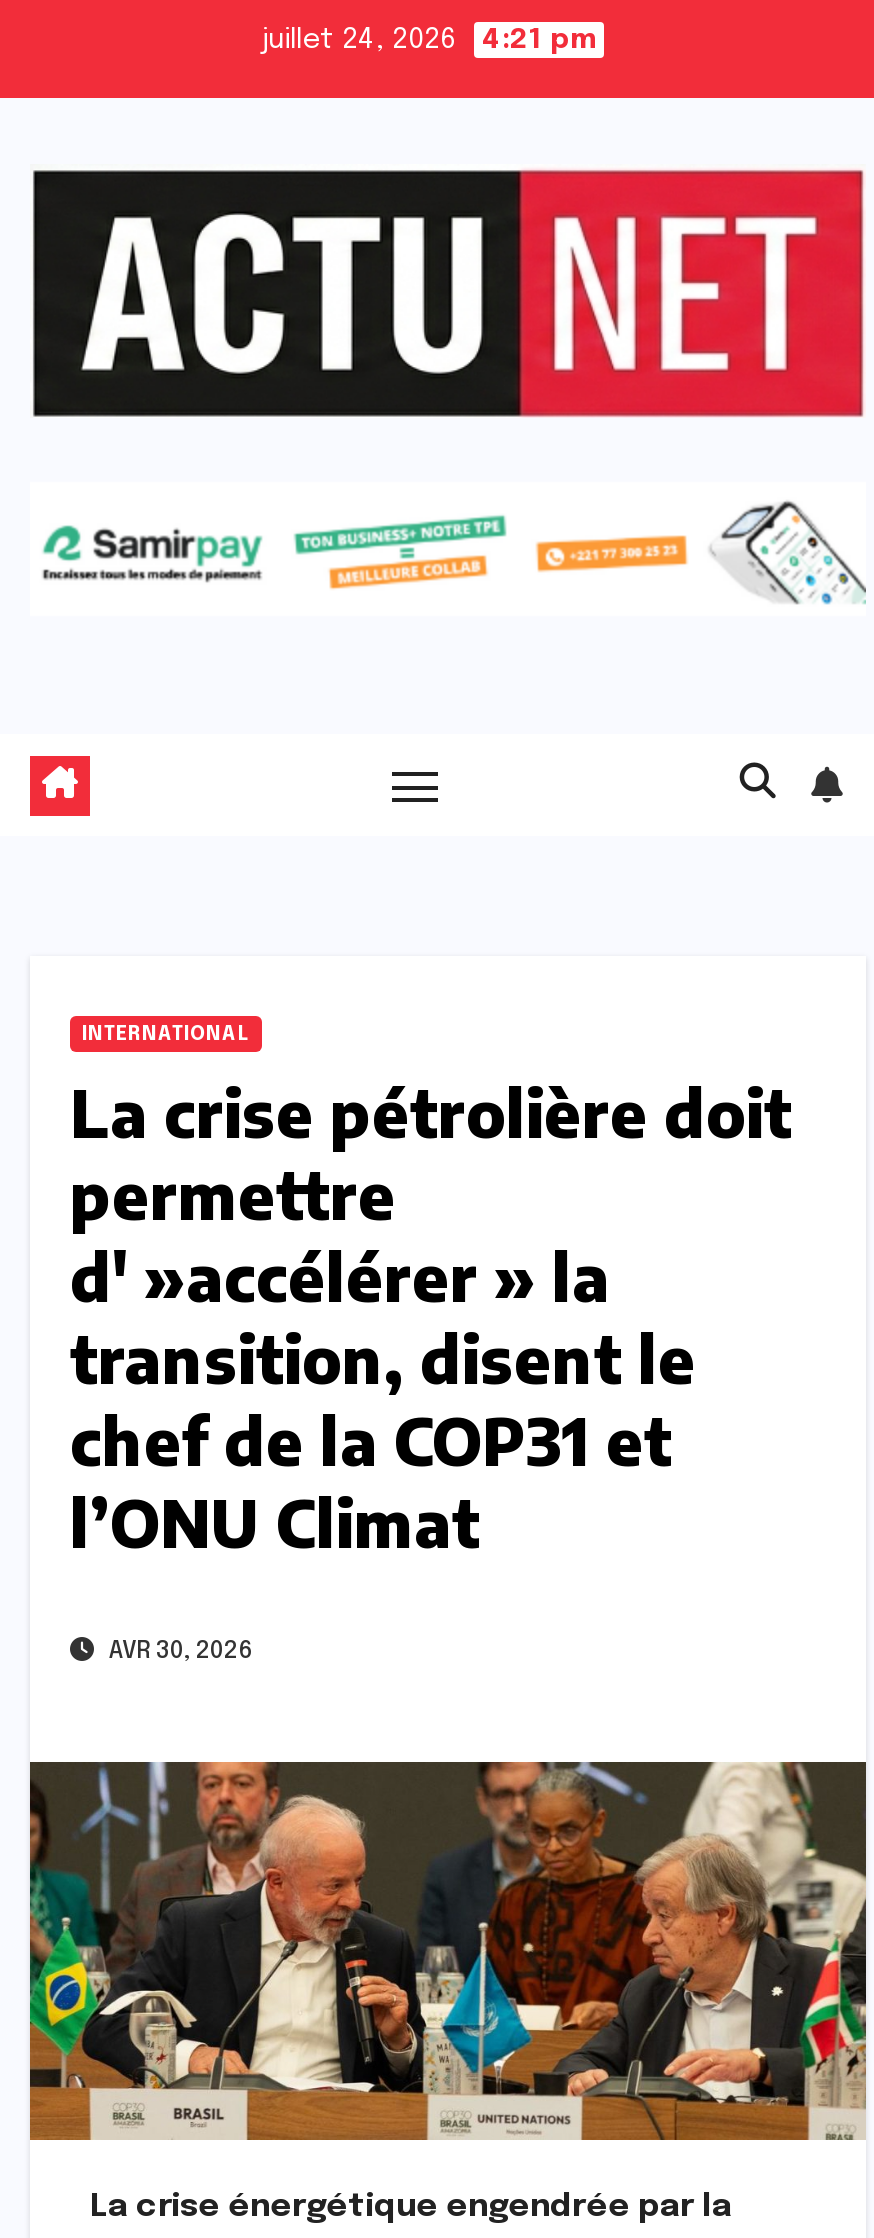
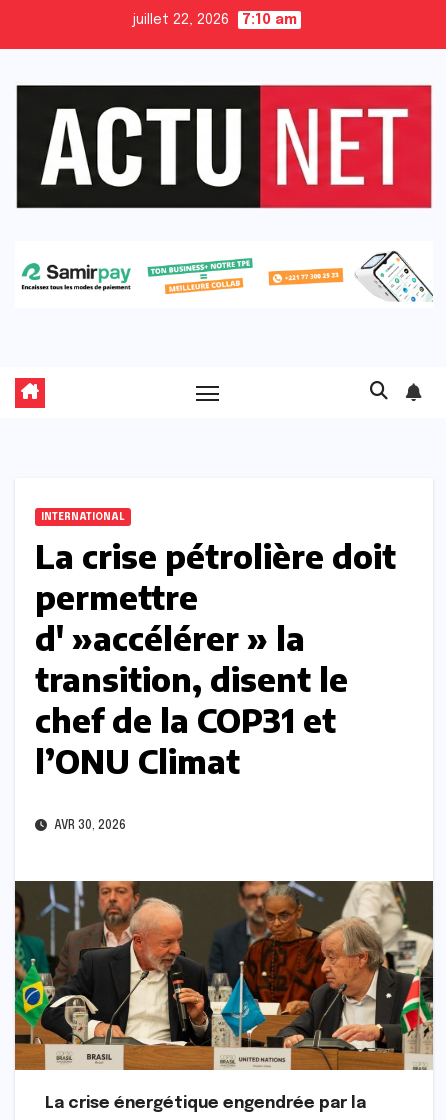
[262,26,596,54] juillet 24, 2026 | 4:21 pm -> [132,13,296,27] juillet 22, 2026 | 7:10 am

